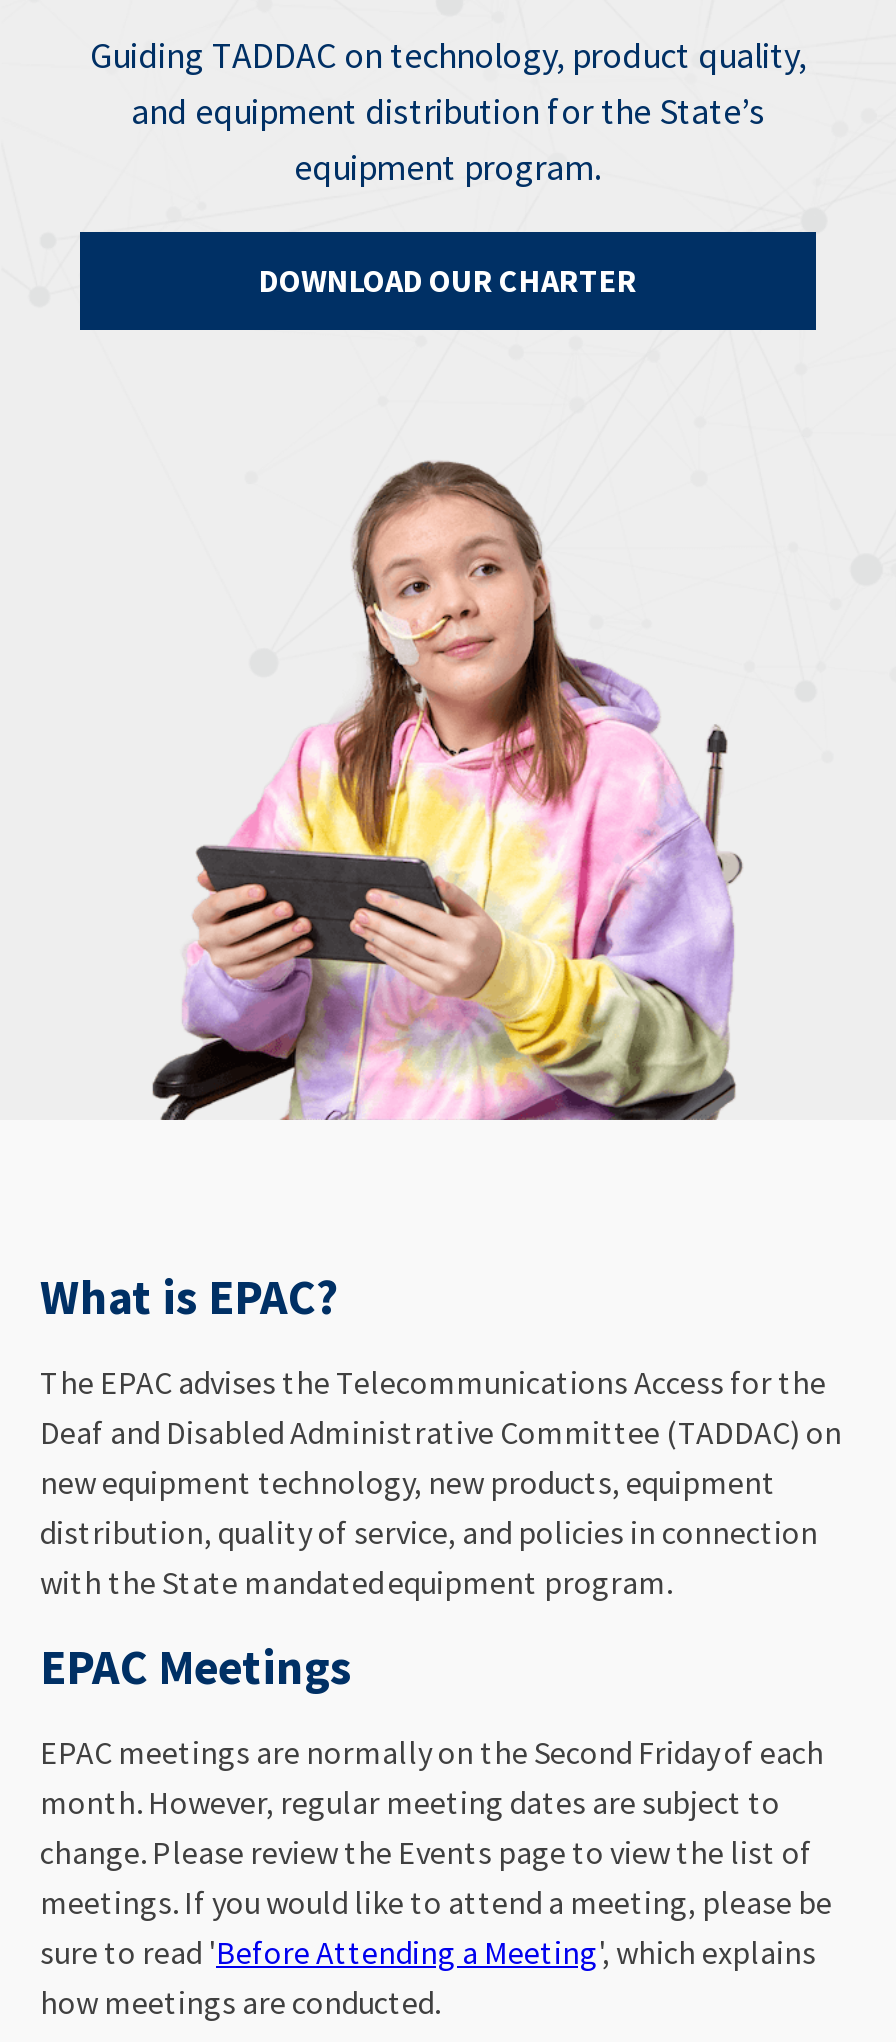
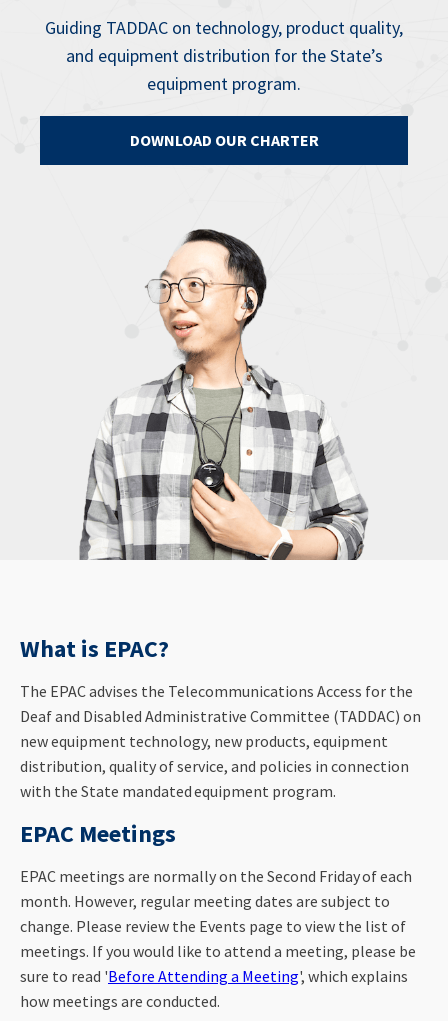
[150,458,744,1122] [image] -> [76,228,371,561] [image]

